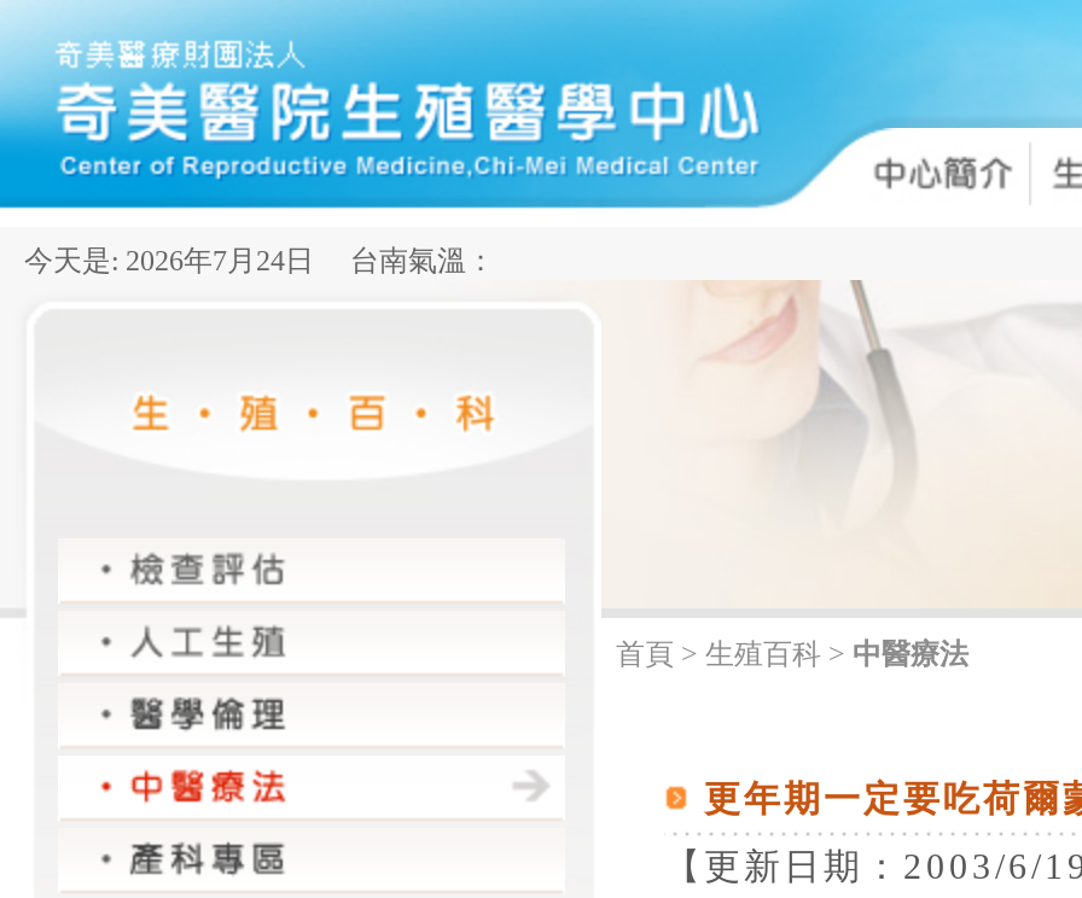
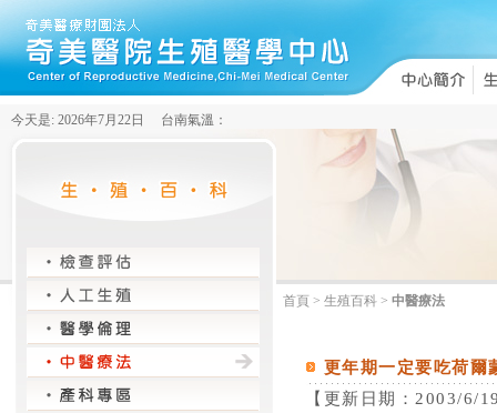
[24,244,495,278] 今天是: 2026年7月24日 台南氣溫： -> [11,112,227,128] 今天是: 2026年7月22日 台南氣溫：

